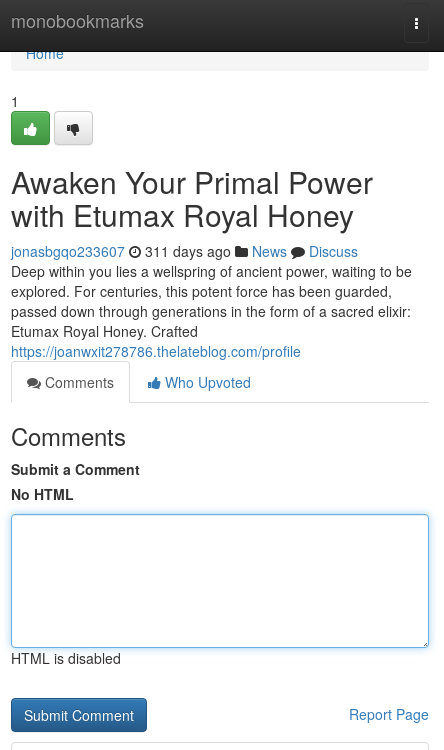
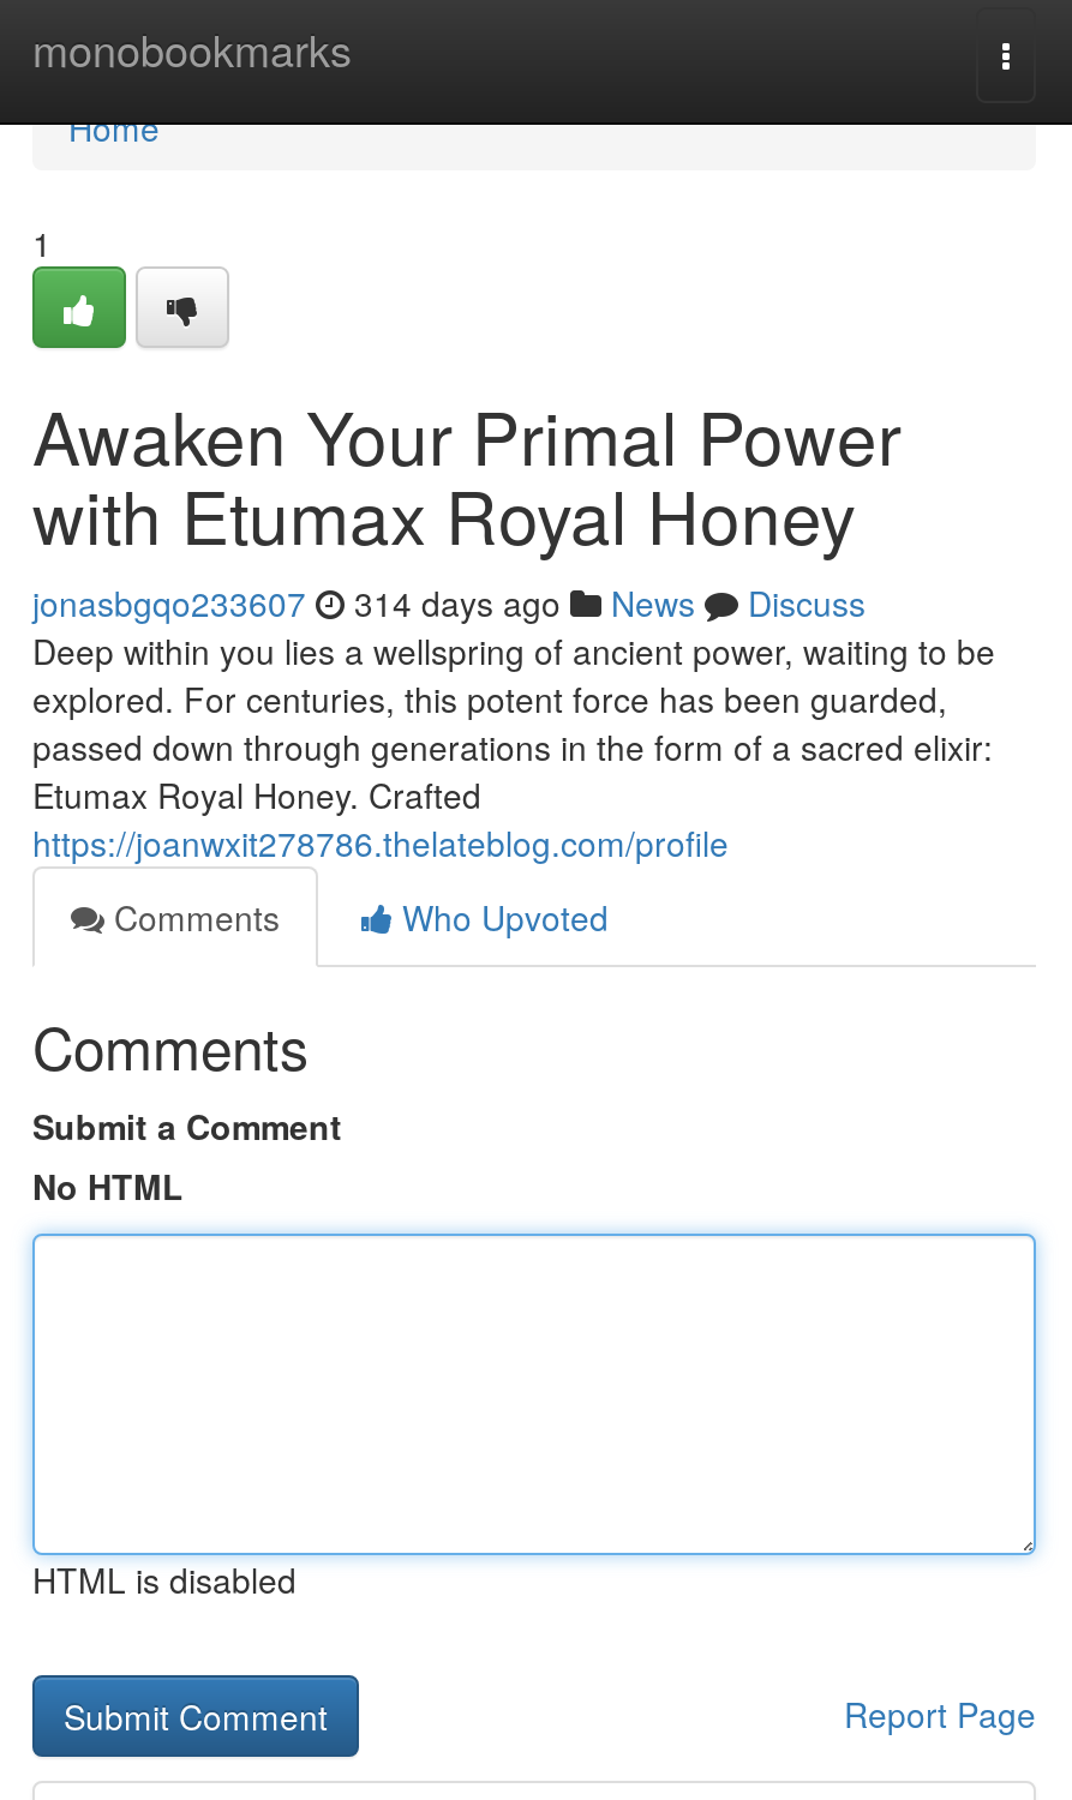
[11,241,358,261] jonasbgqo233607 311 days ago News Discuss -> [32,578,866,626] jonasbgqo233607 314 days ago News Discuss

